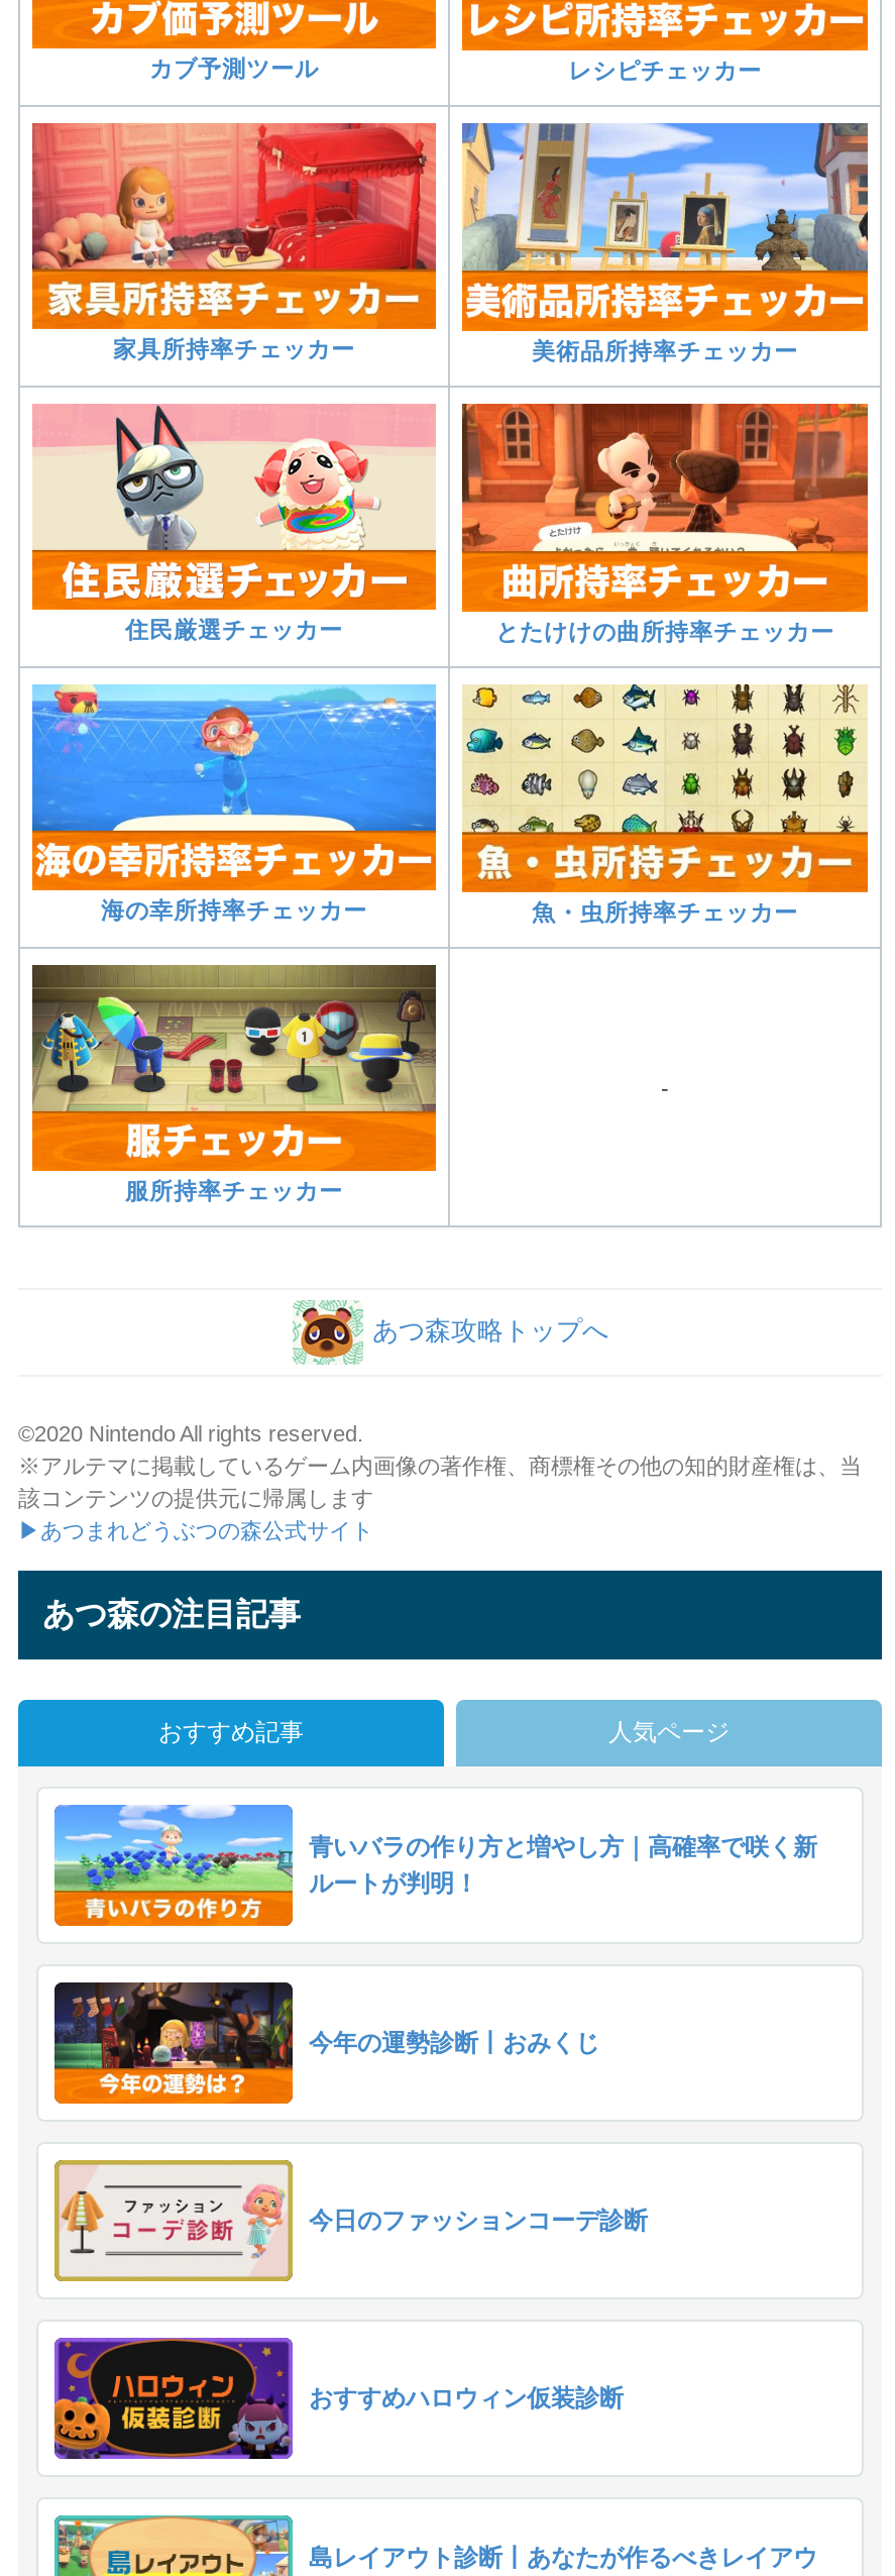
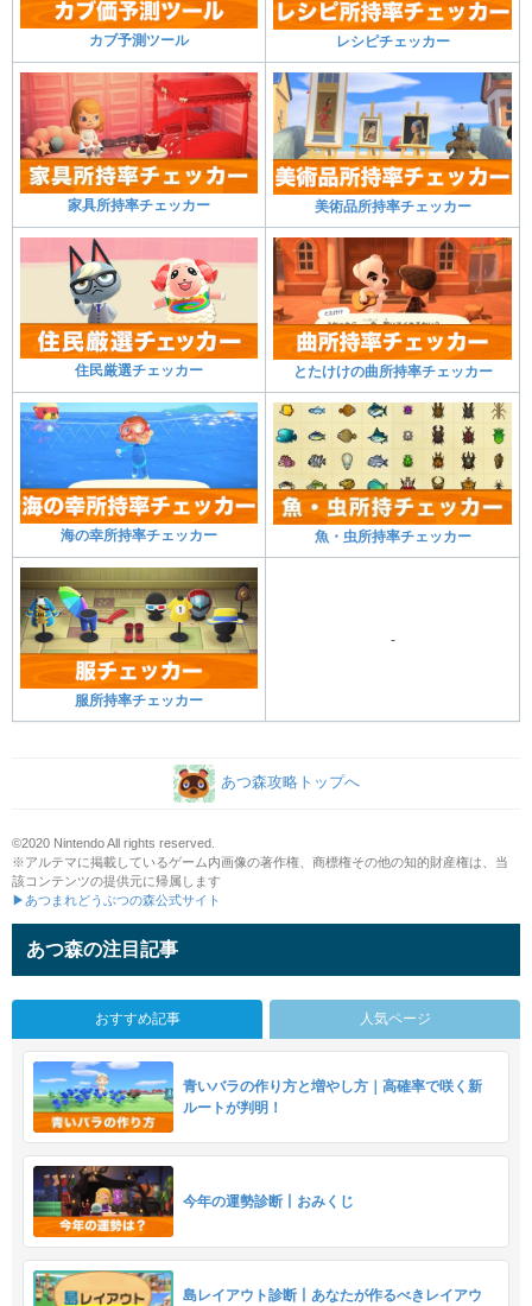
[52,2158,648,2281] [image] | 今日のファッションコーデ診断 -> none
[52,2336,624,2461] [image] | おすすめハロウィン仮装診断 -> none

